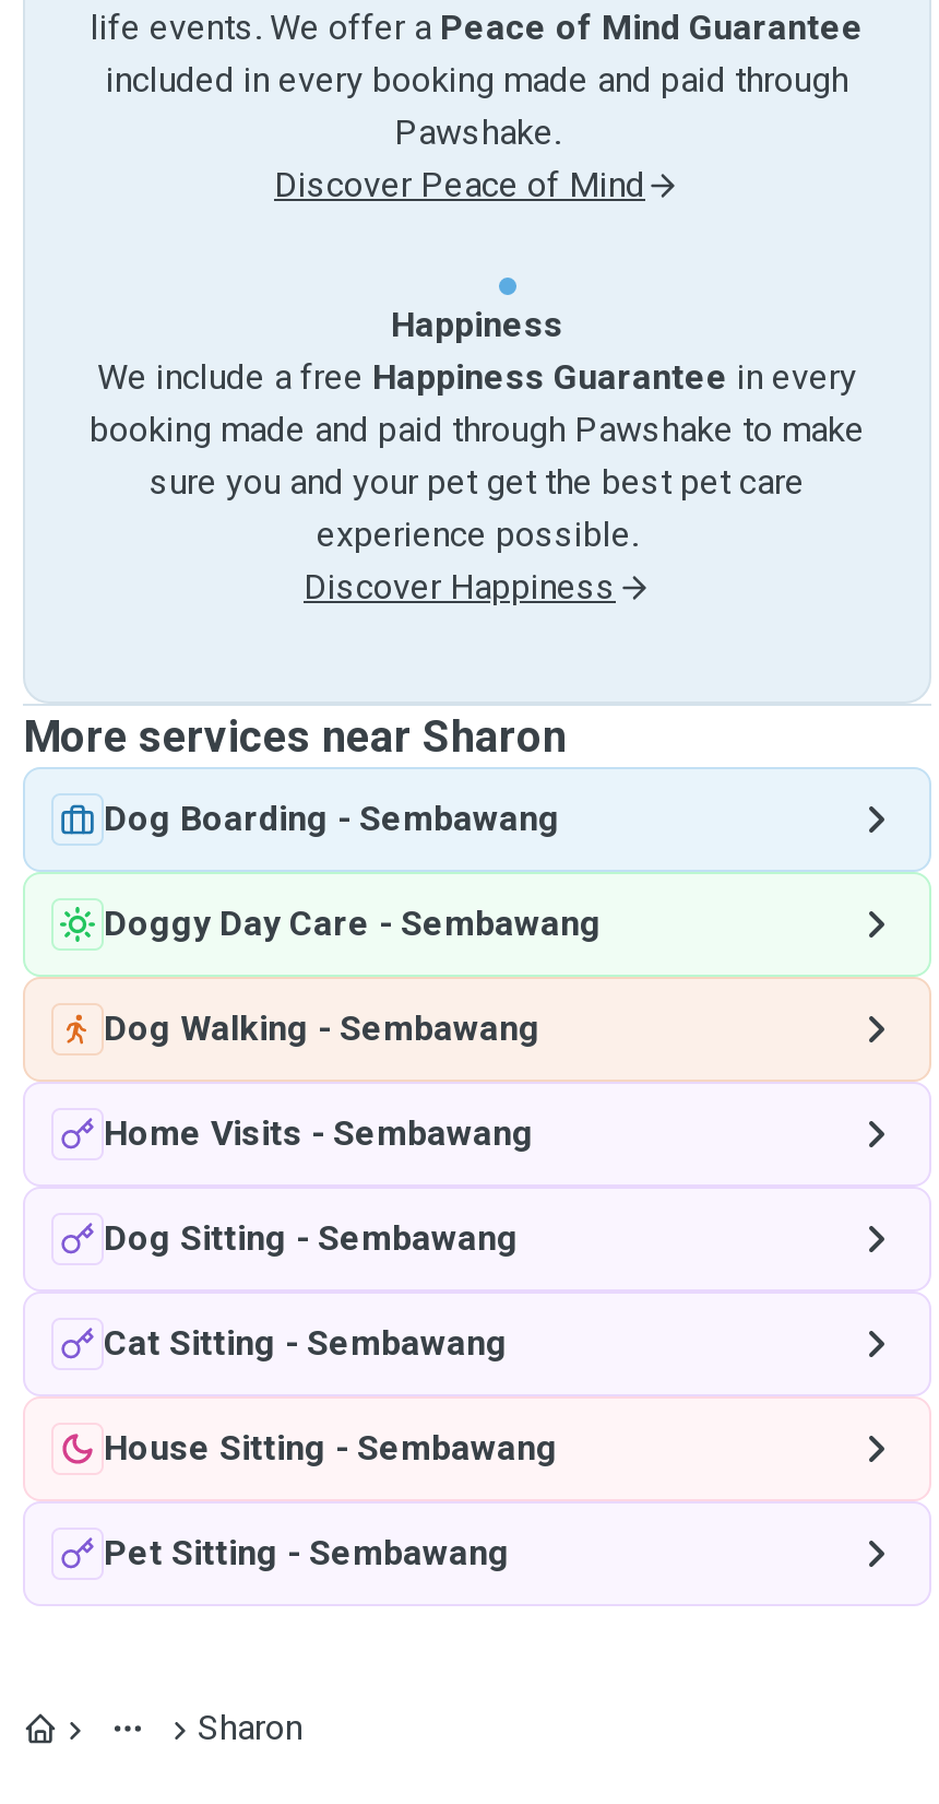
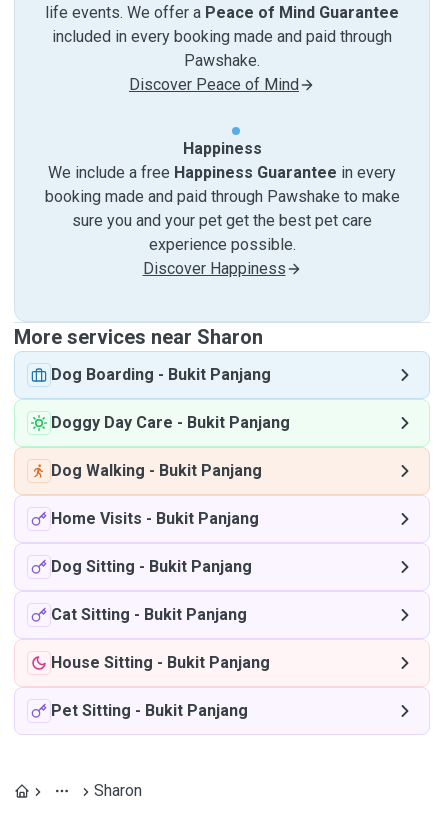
[104,798,560,839] Dog Boarding - Sembawang -> [51,365,271,384] Dog Boarding - Bukit Panjang
[104,903,602,944] Doggy Day Care - Sembawang -> [51,413,290,432] Doggy Day Care - Bukit Panjang
[104,1007,540,1049] Dog Walking - Sembawang -> [51,461,262,480] Dog Walking - Bukit Panjang
[104,1112,534,1154] Home Visits - Sembawang -> [51,509,259,528] Home Visits - Bukit Panjang
[104,1217,519,1259] Dog Sitting - Sembawang -> [51,557,252,576] Dog Sitting - Bukit Panjang
[104,1322,508,1364] Cat Sitting - Sembawang -> [51,605,247,624] Cat Sitting - Bukit Panjang
[104,1427,558,1469] House Sitting - Sembawang -> [51,653,270,672] House Sitting - Bukit Panjang
[104,1532,510,1573] Pet Sitting - Sembawang -> [51,701,248,720] Pet Sitting - Bukit Panjang

